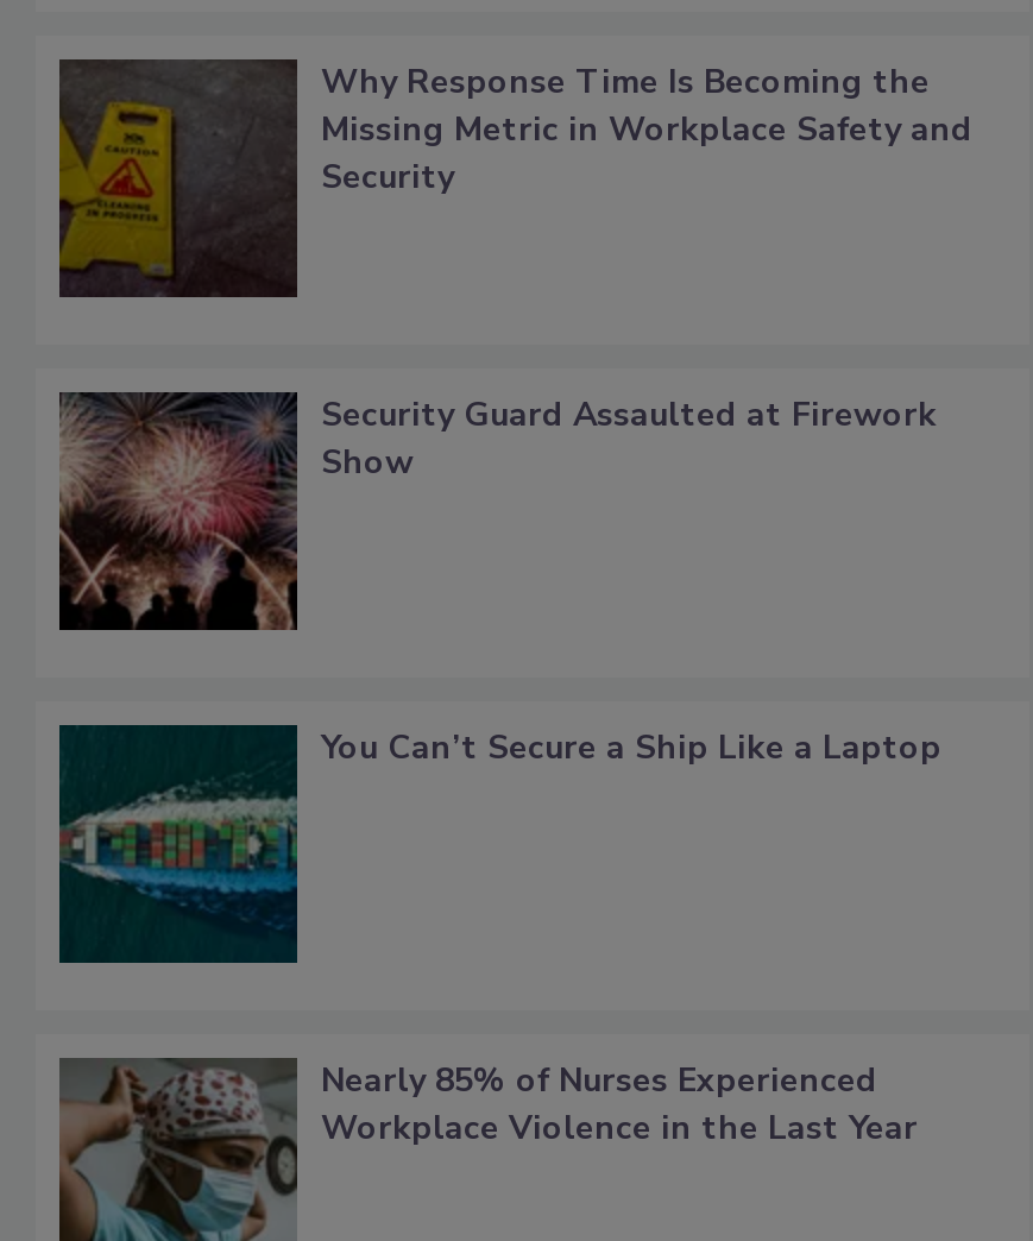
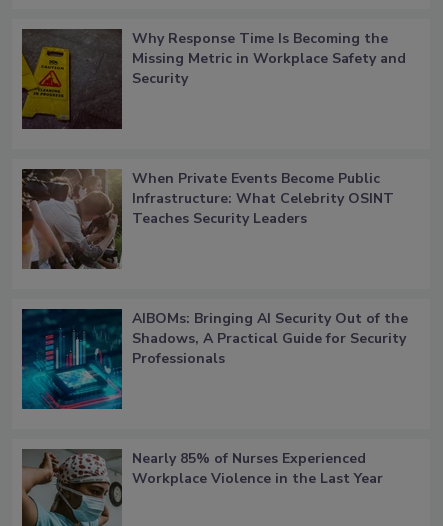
[57,390,937,632] [image] | Security Guard Assaulted at Firework | Show -> [21,169,394,270] [image] | When Private Events Become Public | Infrastructure: What Celebrity OSINT | Teaches Security Leaders
[57,725,941,965] [image] | You Can’t Secure a Ship Like a Laptop -> [21,309,408,410] [image] | AIBOMs: Bringing AI Security Out of the | Shadows, A Practical Guide for Security | Professionals

